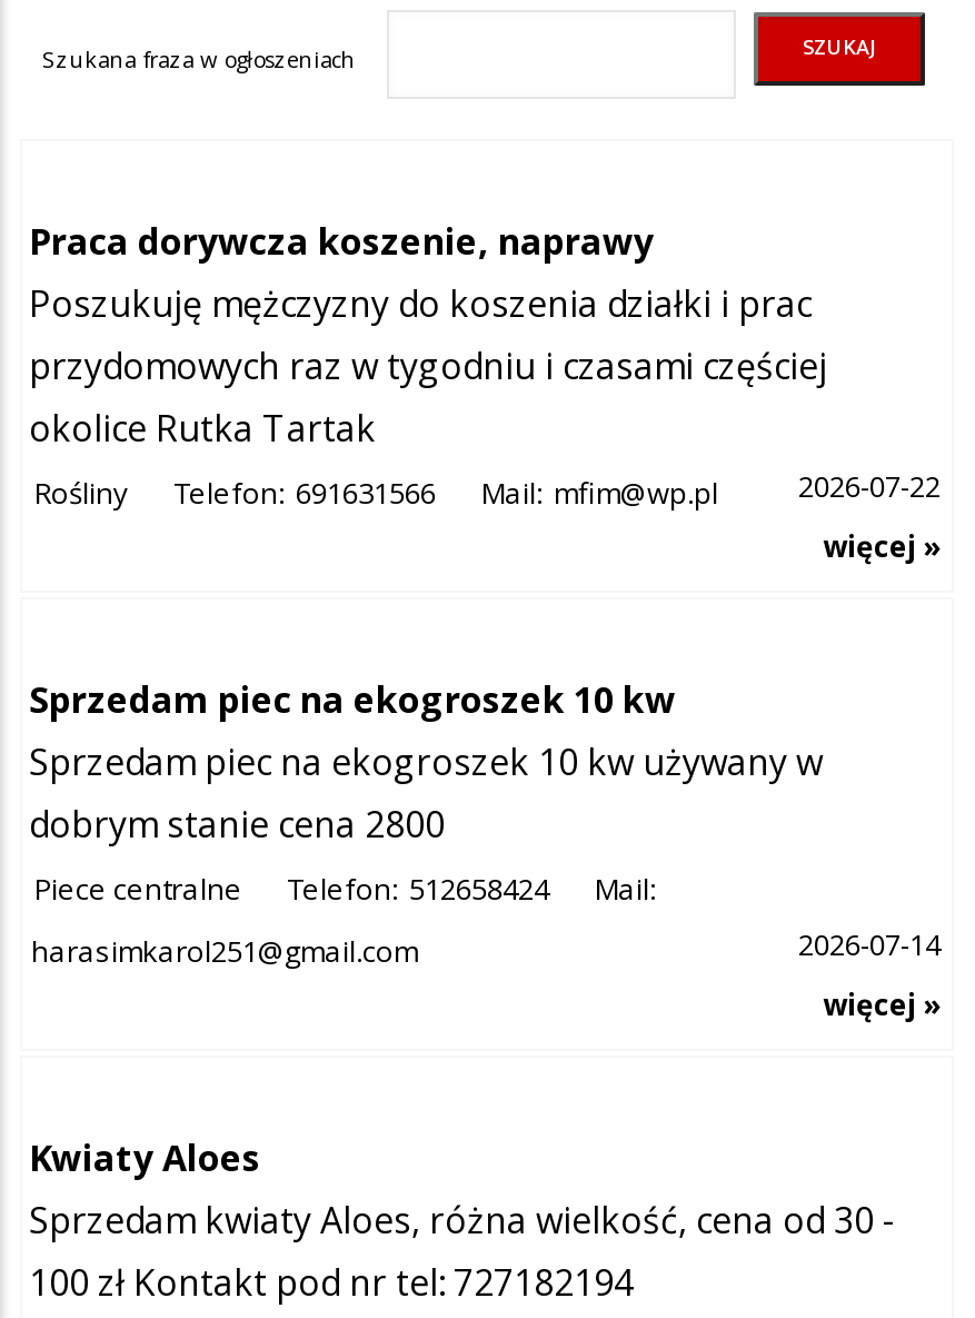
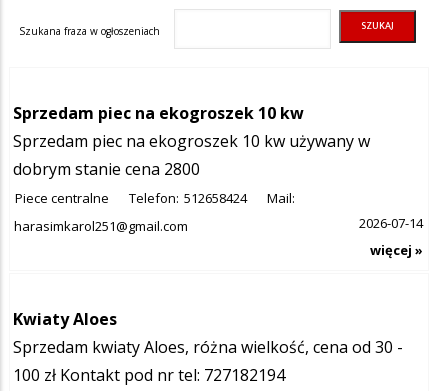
[29,217,941,566] Praca dorywcza koszenie, naprawy | Poszukuję mężczyzny do koszenia działki i prac | przydomowych raz w tygodniu i czasami częściej | okolice Rutka Tartak | Rośliny | Telefon: 691631566 | Mail: mfim@wp.pl | 2026-07-22 | więcej » -> none

